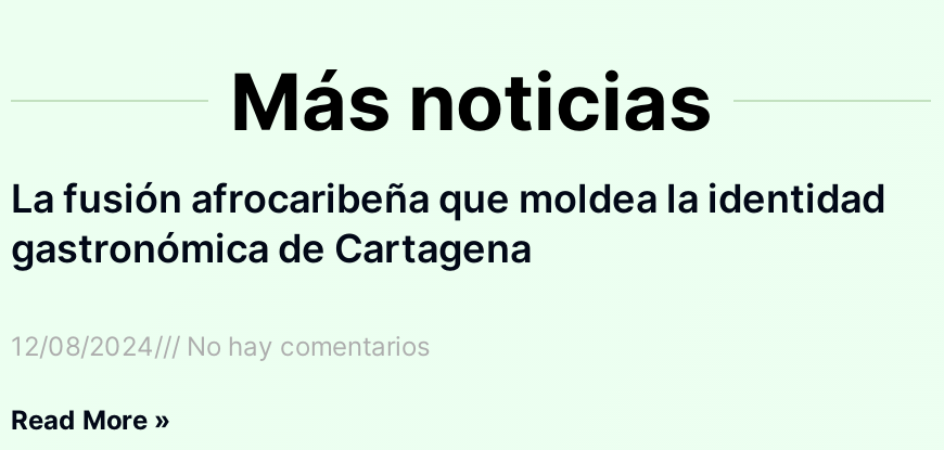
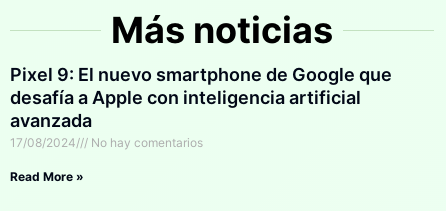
[11,176,885,363] La fusión afrocaribeña que moldea la identidad | gastronómica de Cartagena | 12/08/2024 -> [10,64,392,150] Pixel 9: El nuevo smartphone de Google que | desafía a Apple con inteligencia artificial | avanzada | 17/08/2024

